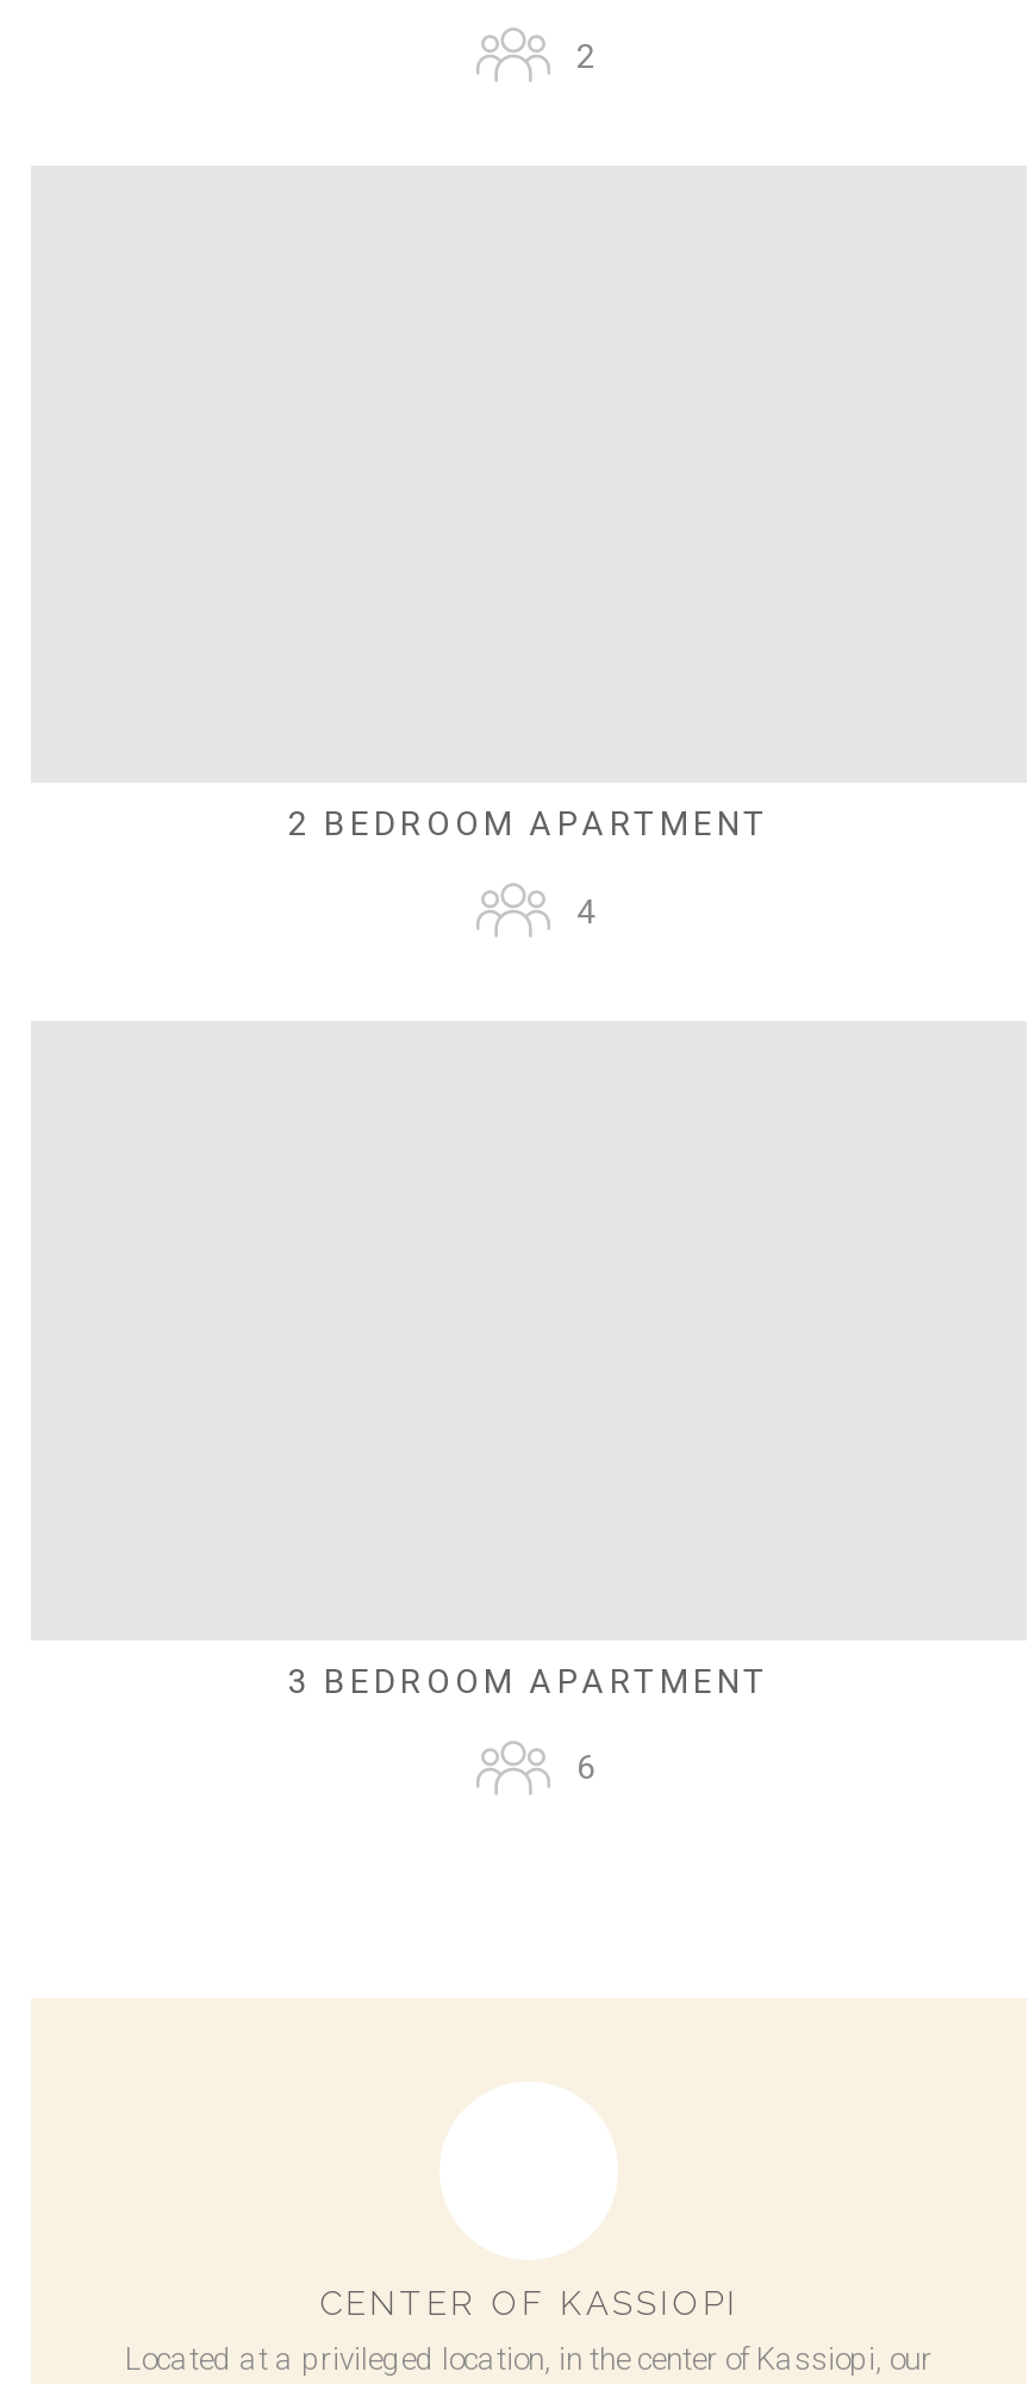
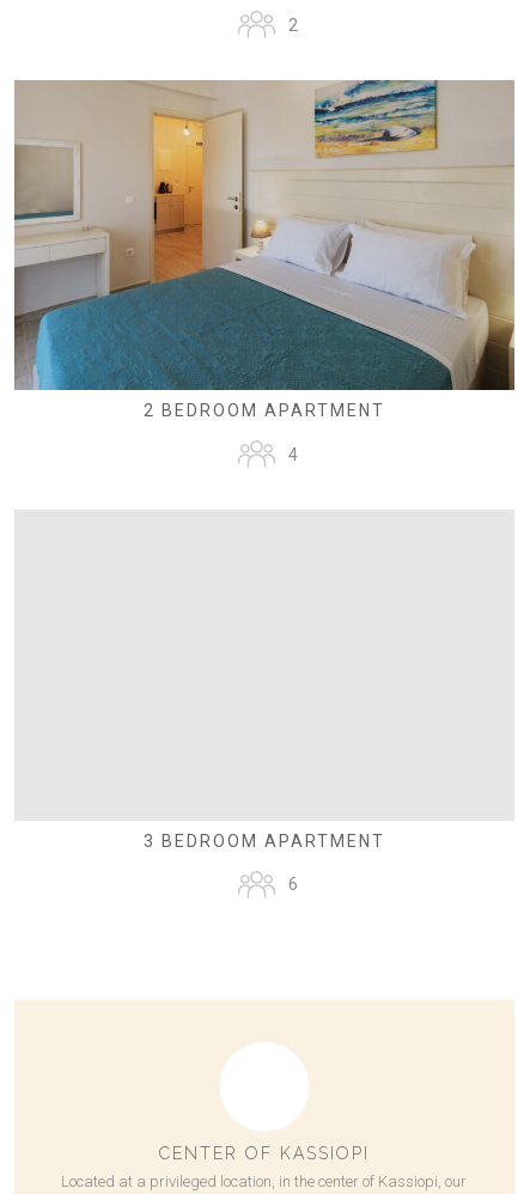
none -> [13,79,516,391] [image]

